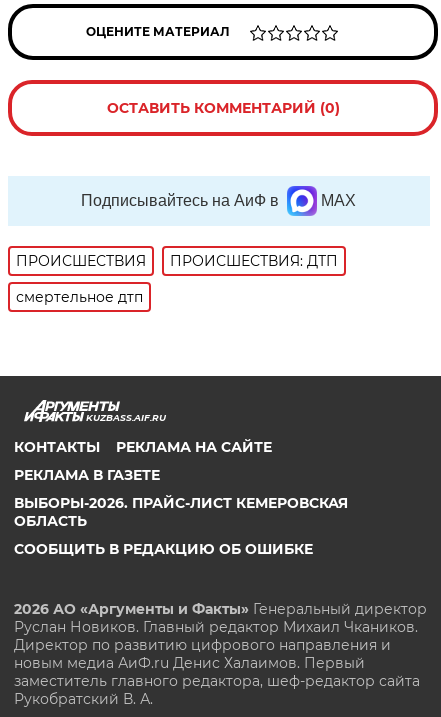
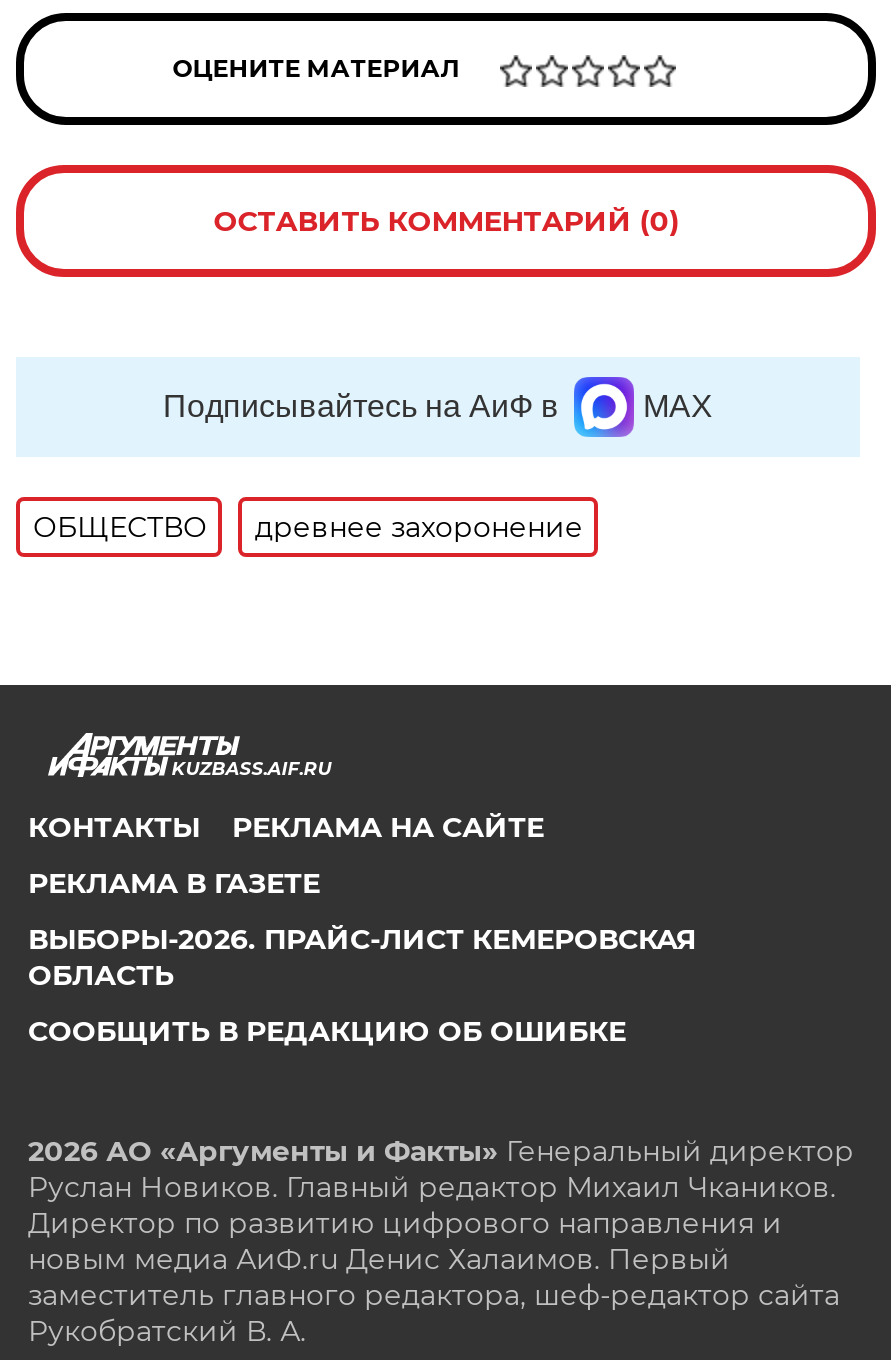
[16,252,338,306] ПРОИСШЕСТВИЯ | ПРОИСШЕСТВИЯ: ДТП | смертельное дтп -> [33,509,583,545] ОБЩЕСТВО | древнее захоронение

